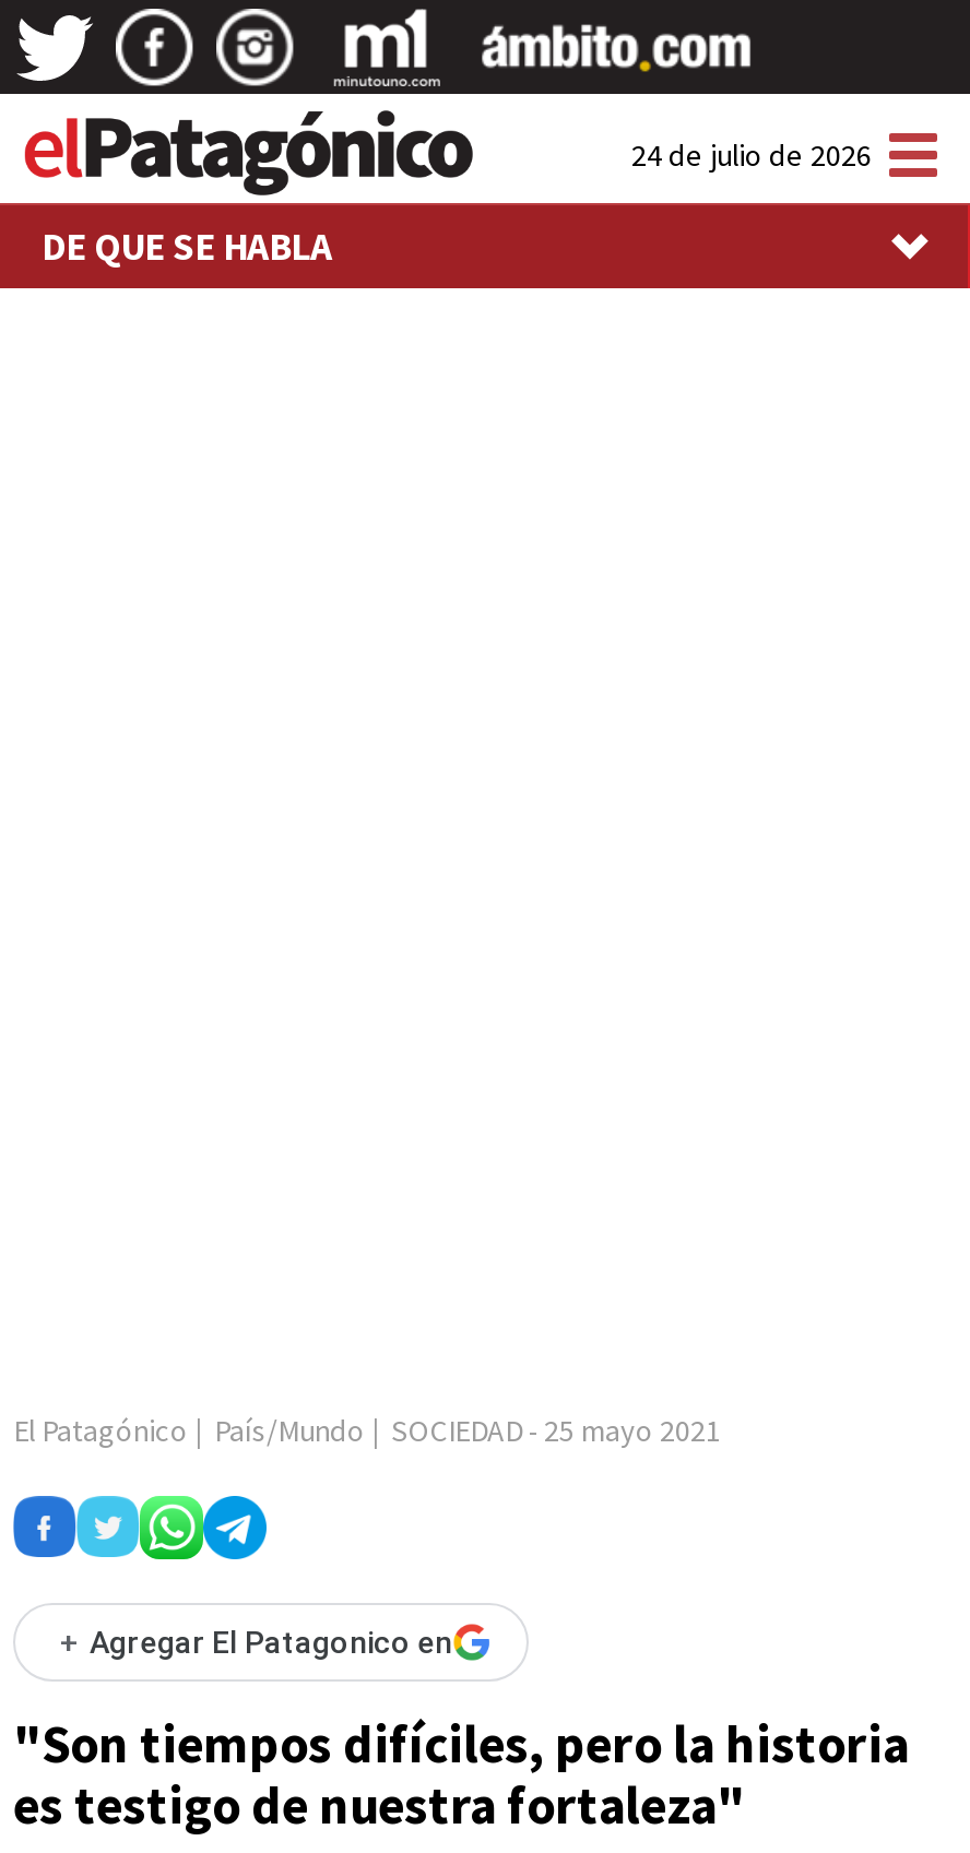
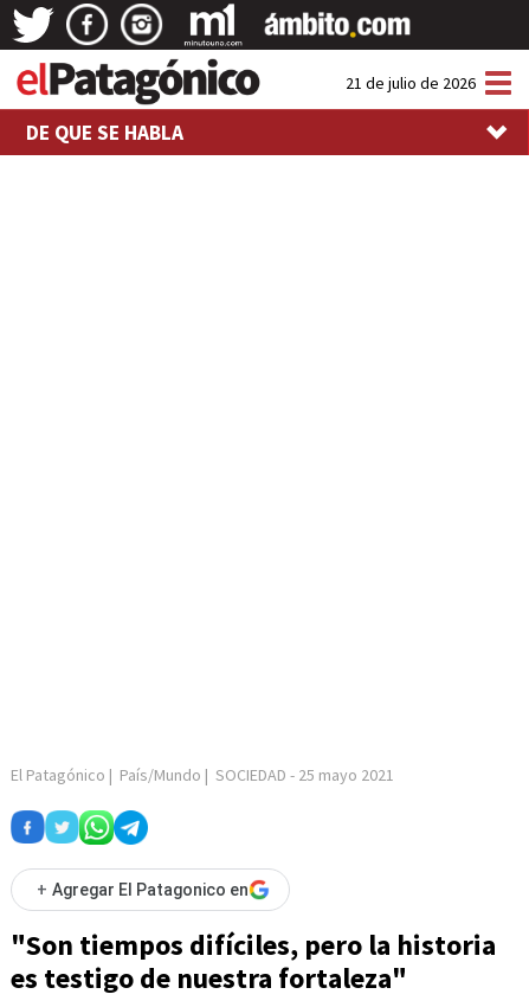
[631,135,872,175] 24 de julio de 2026 -> [346,72,476,94] 21 de julio de 2026

